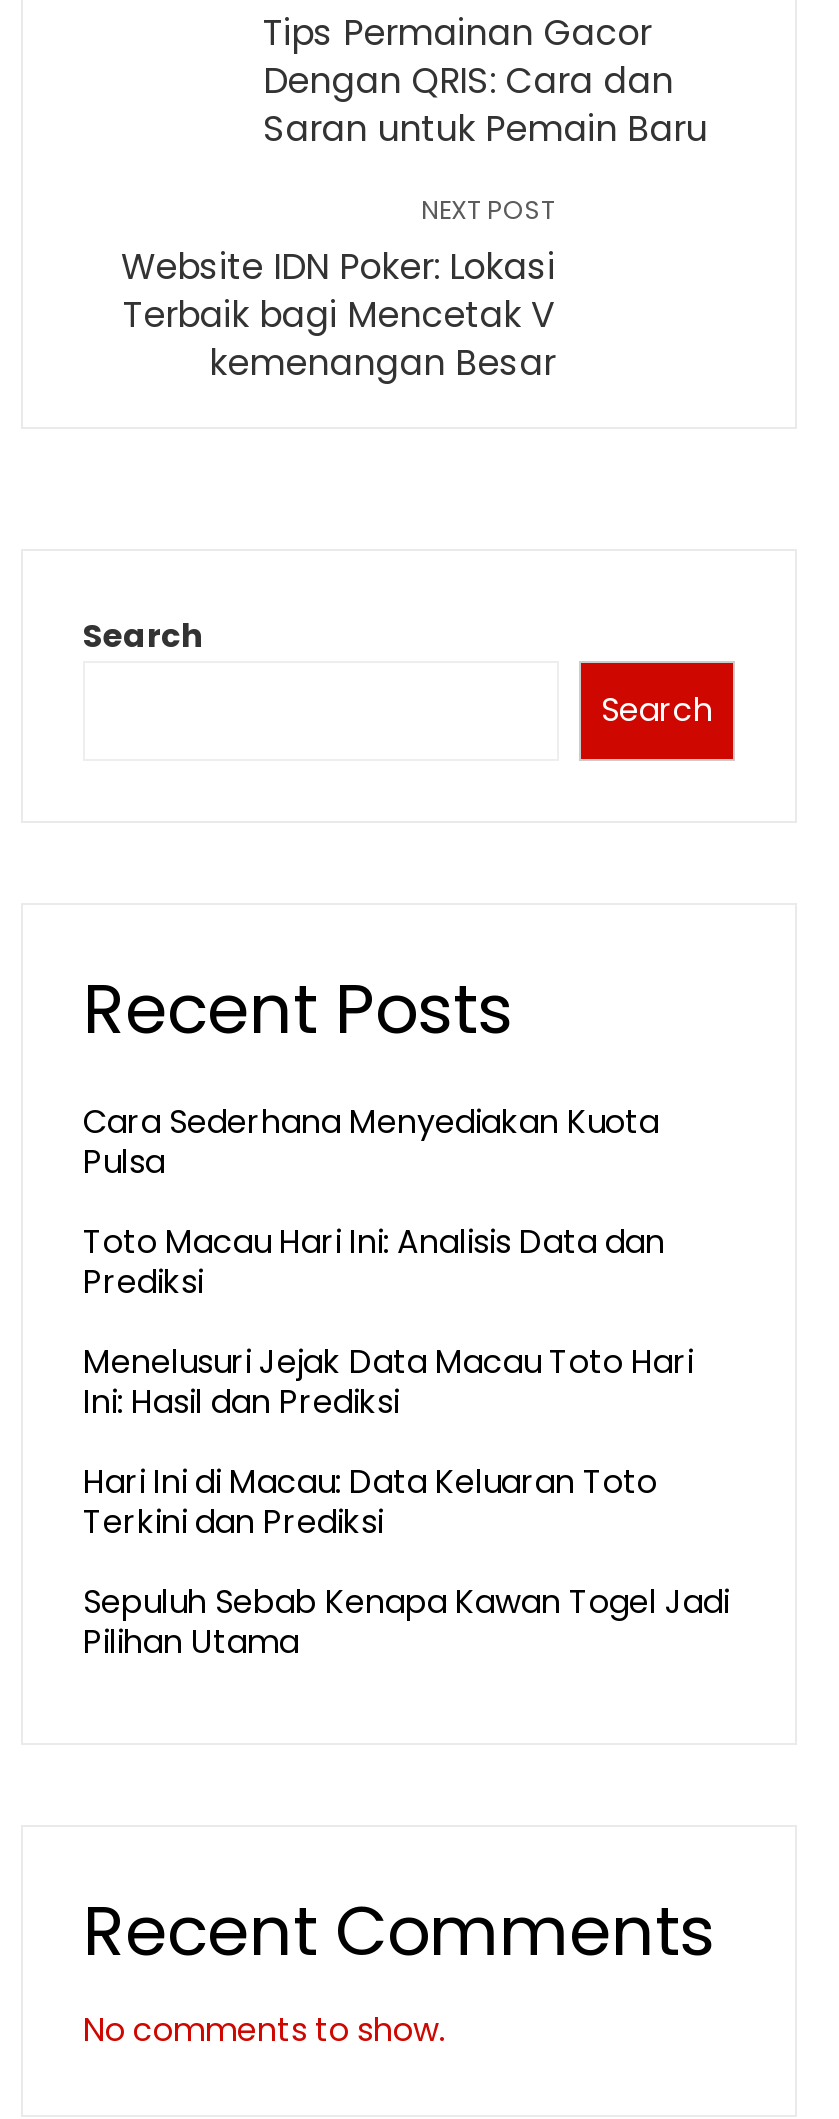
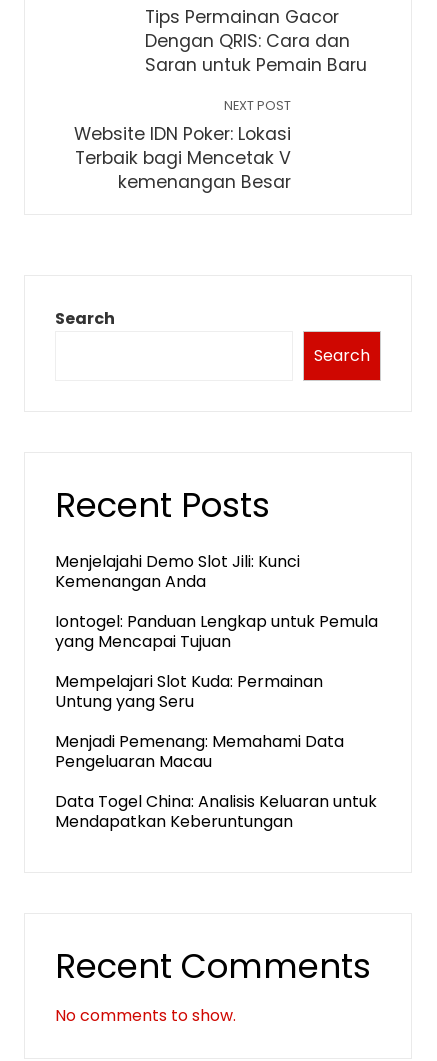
[83,1099,659,1185] Cara Sederhana Menyediakan Kuota | Pulsa -> [55,550,300,593] Menjelajahi Demo Slot Jili: Kunci | Kemenangan Anda
[83,1219,665,1305] Toto Macau Hari Ini: Analisis Data dan | Prediksi -> [55,610,378,653] Iontogel: Panduan Lengkap untuk Pemula | yang Mencapai Tujuan
[83,1339,693,1425] Menelusuri Jejak Data Macau Toto Hari | Ini: Hasil dan Prediksi -> [55,670,323,713] Mempelajari Slot Kuda: Permainan | Untung yang Seru
[83,1459,657,1545] Hari Ini di Macau: Data Keluaran Toto | Terkini dan Prediksi -> [55,730,344,773] Menjadi Pemenang: Memahami Data | Pengeluaran Macau
[83,1579,729,1665] Sepuluh Sebab Kenapa Kawan Togel Jadi | Pilihan Utama -> [55,790,377,833] Data Togel China: Analisis Keluaran untuk | Mendapatkan Keberuntungan

